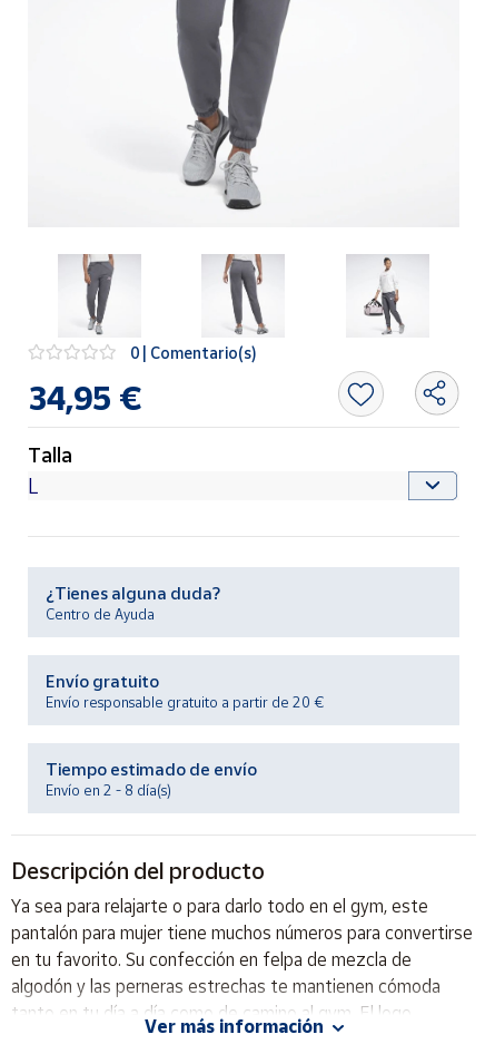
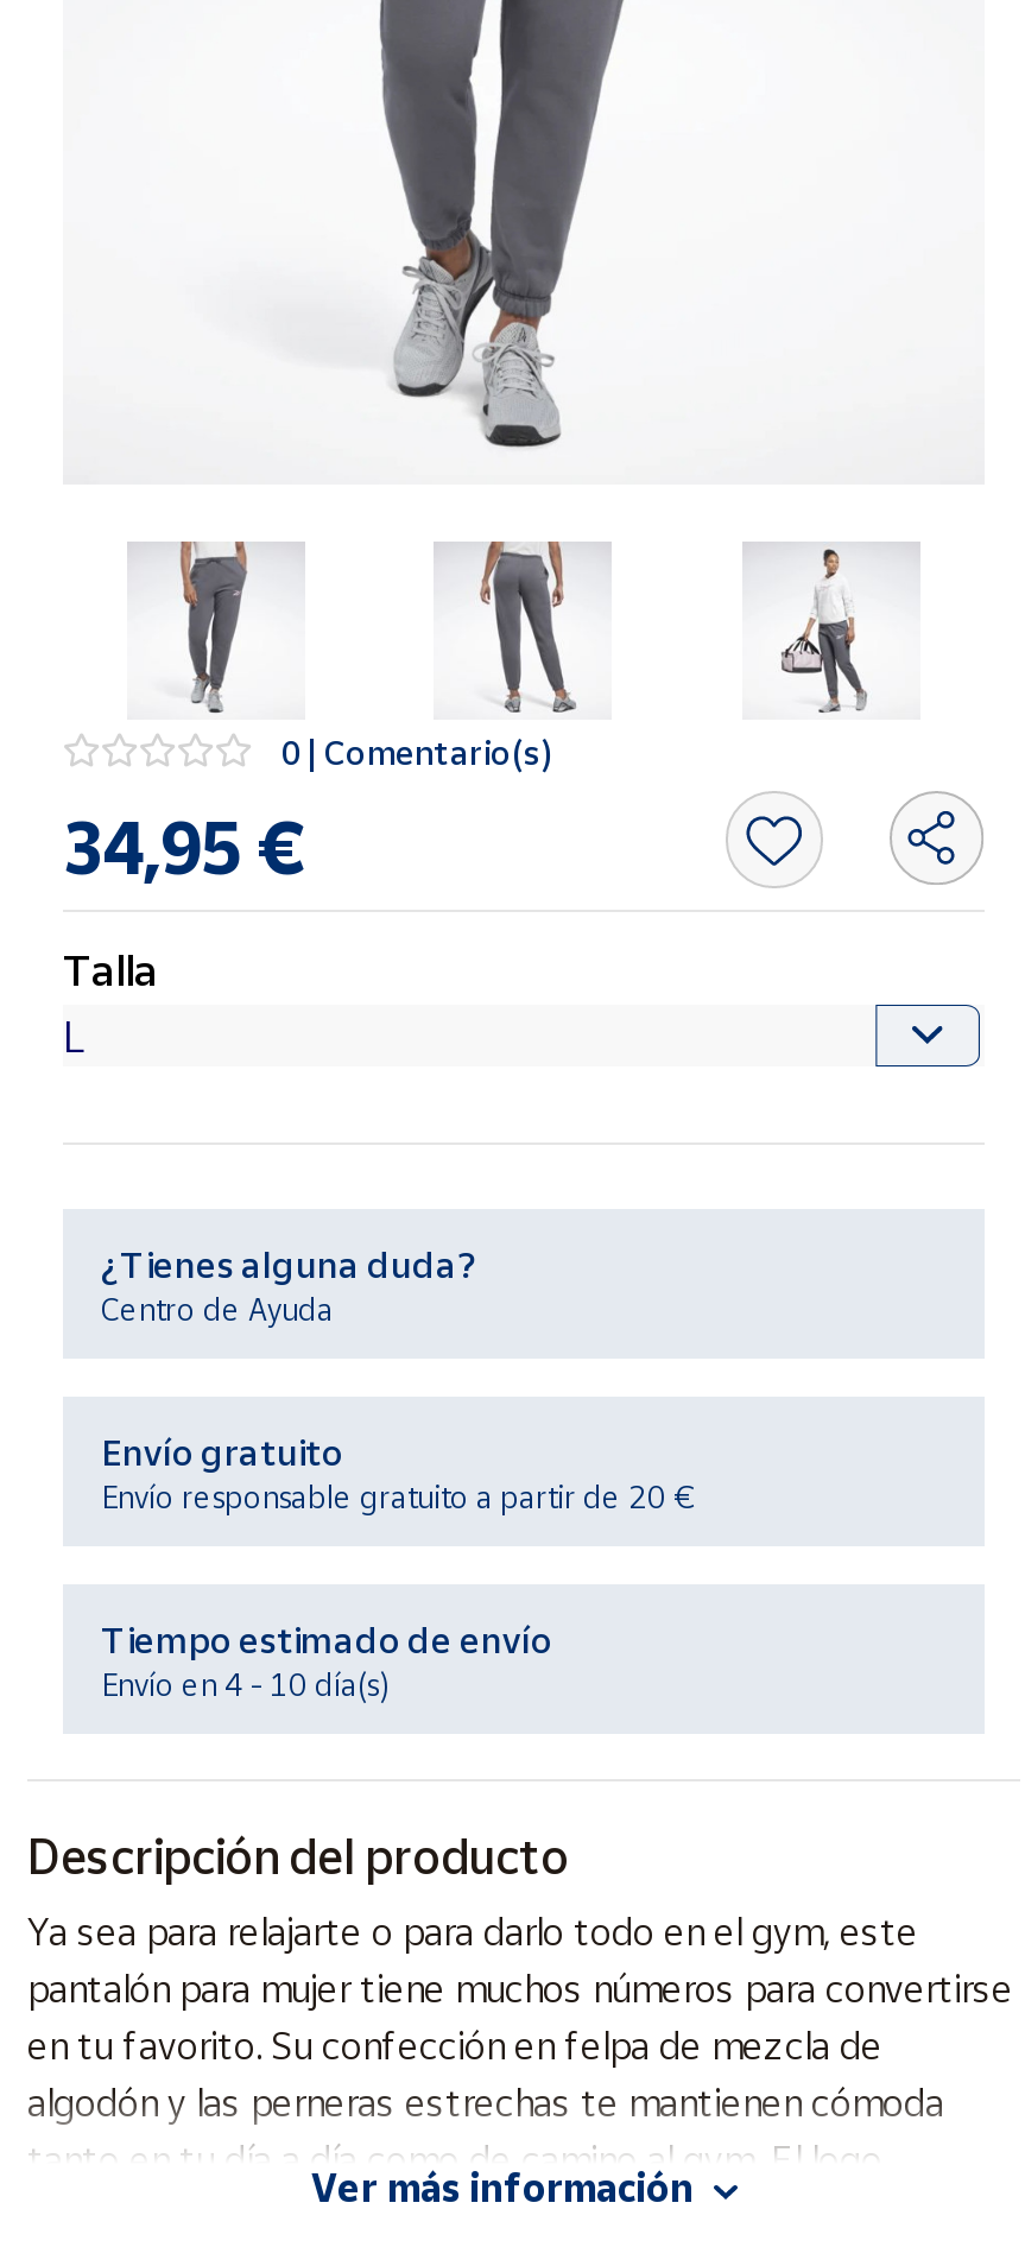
[46,781,171,799] Envío en 2 - 8 día(s) -> [101,1666,388,1704] Envío en 4 - 10 día(s)

